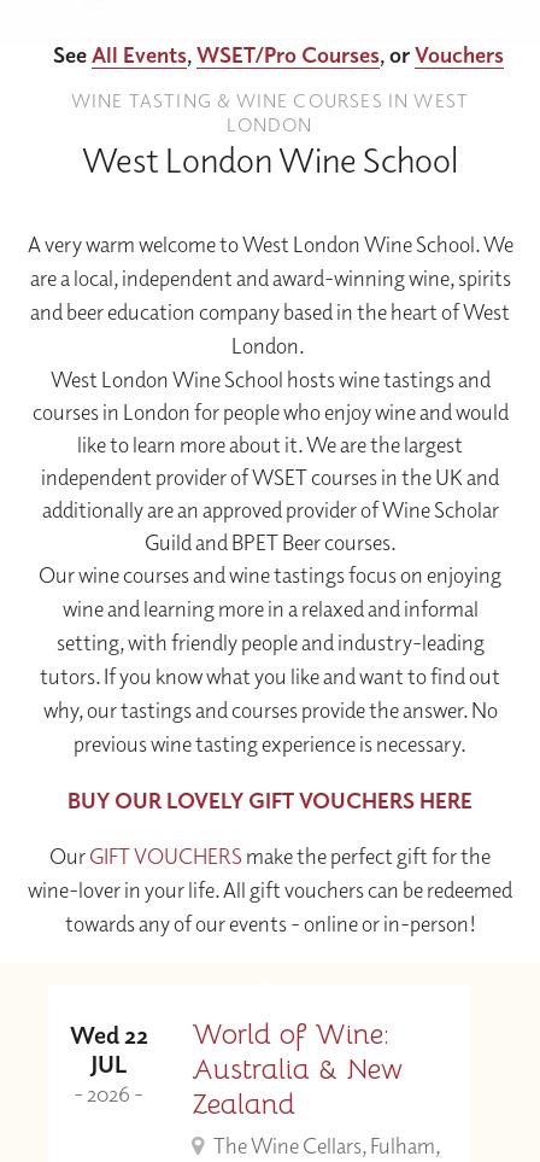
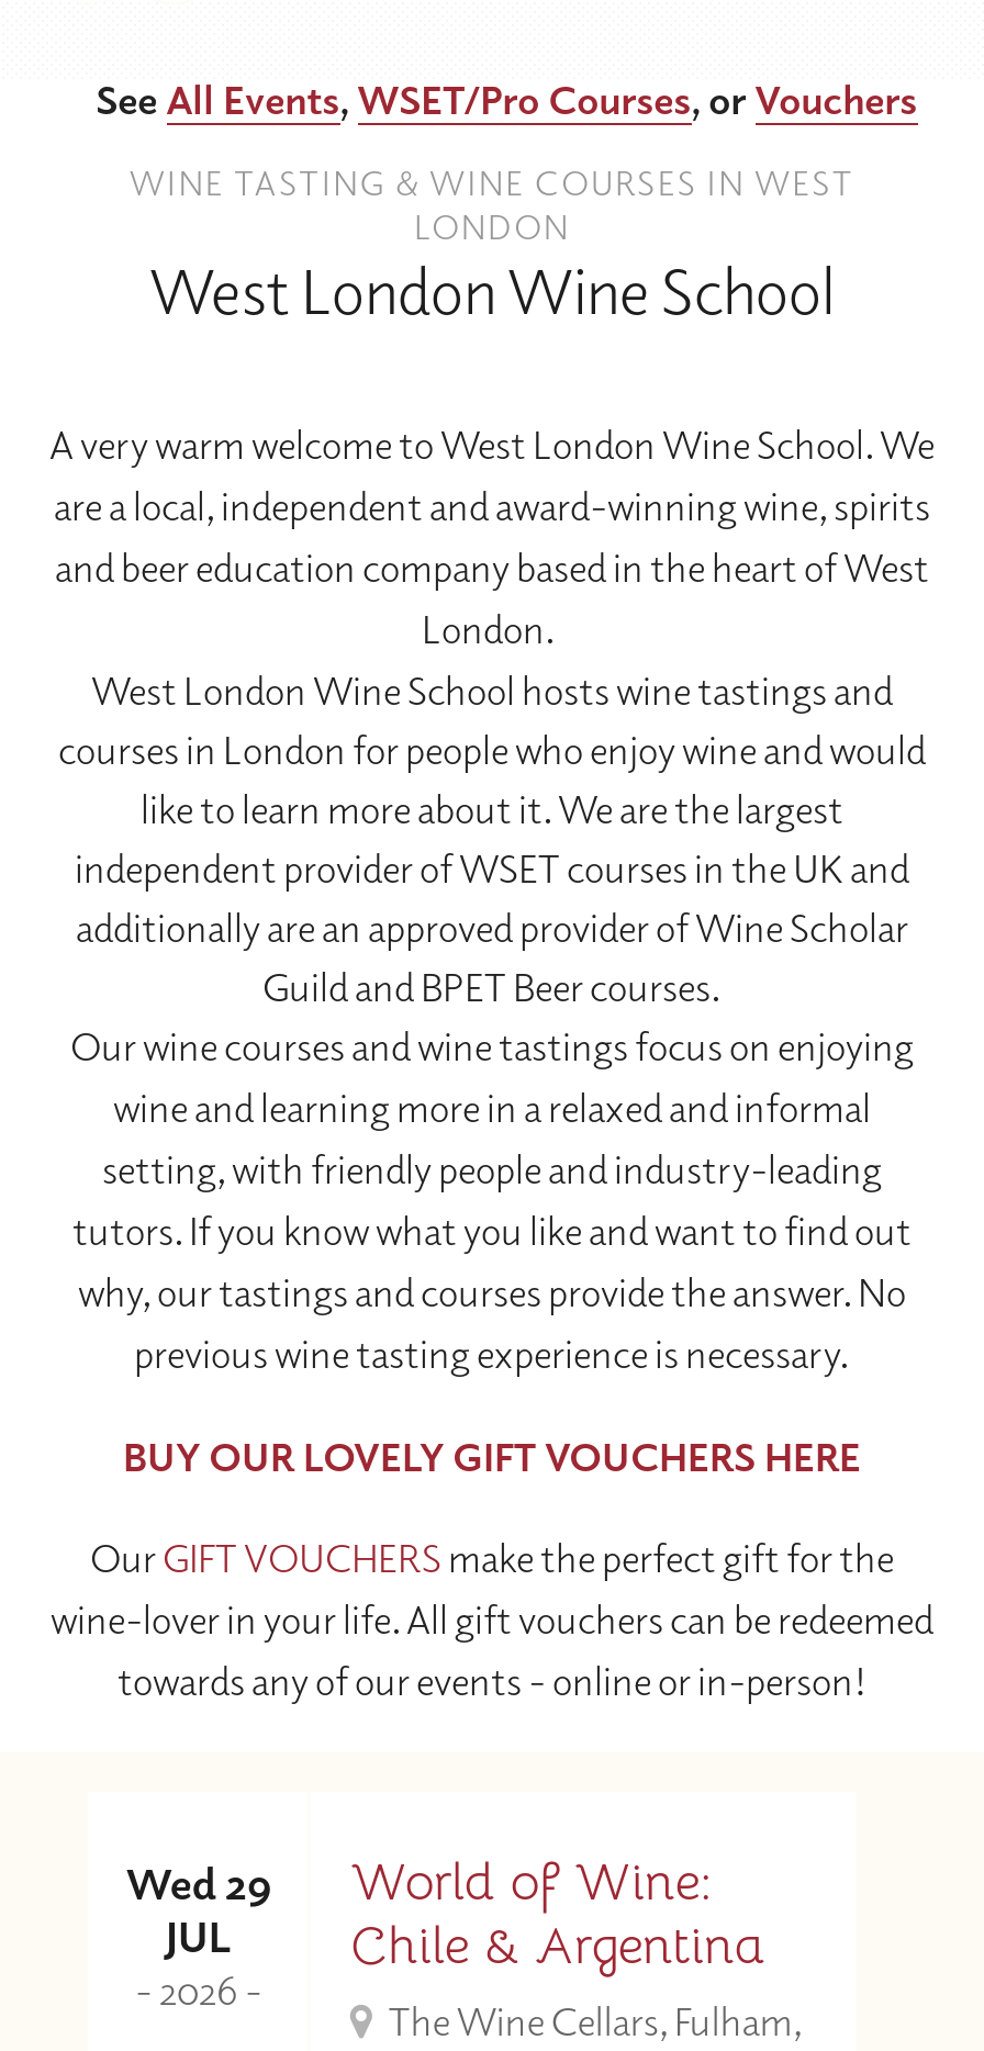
[70,1016,390,1053] Wed 22 World of Wine: -> [126,1850,710,1916] Wed 29 World of Wine:
[192,1051,403,1123] Australia & New | Zealand -> [350,1914,765,1979] Chile & Argentina

